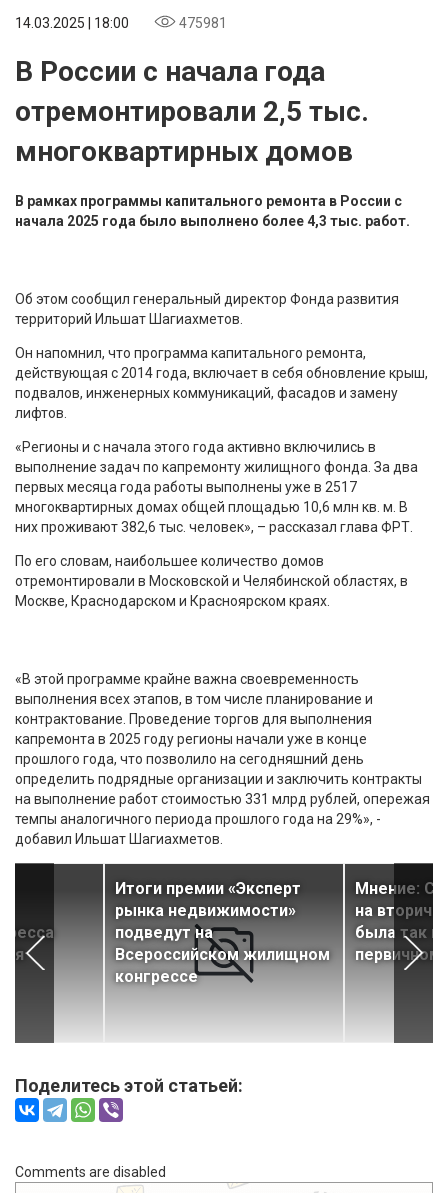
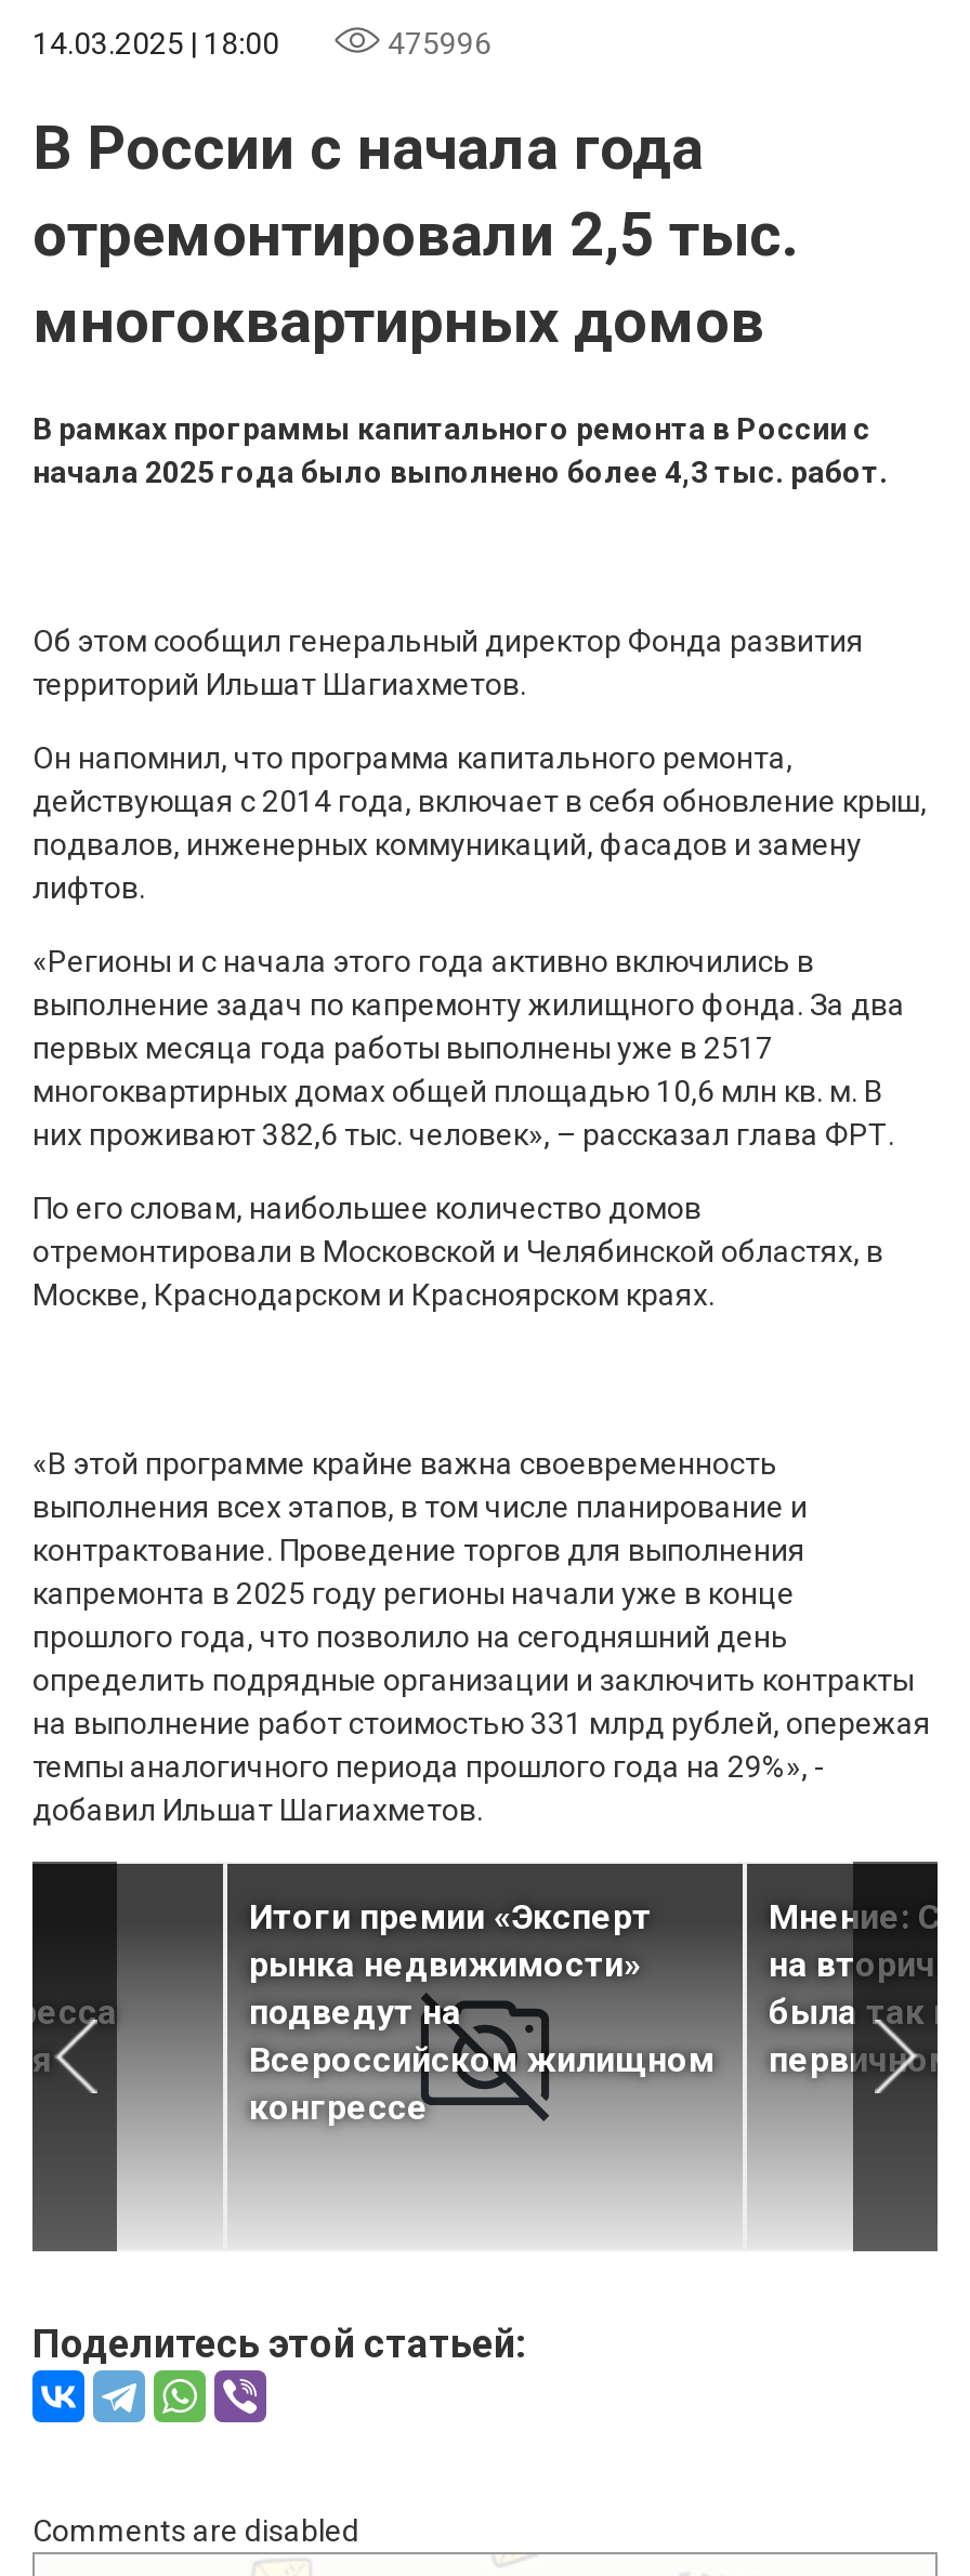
[179,15,227,31] 475981 -> [388,26,491,61] 475996

